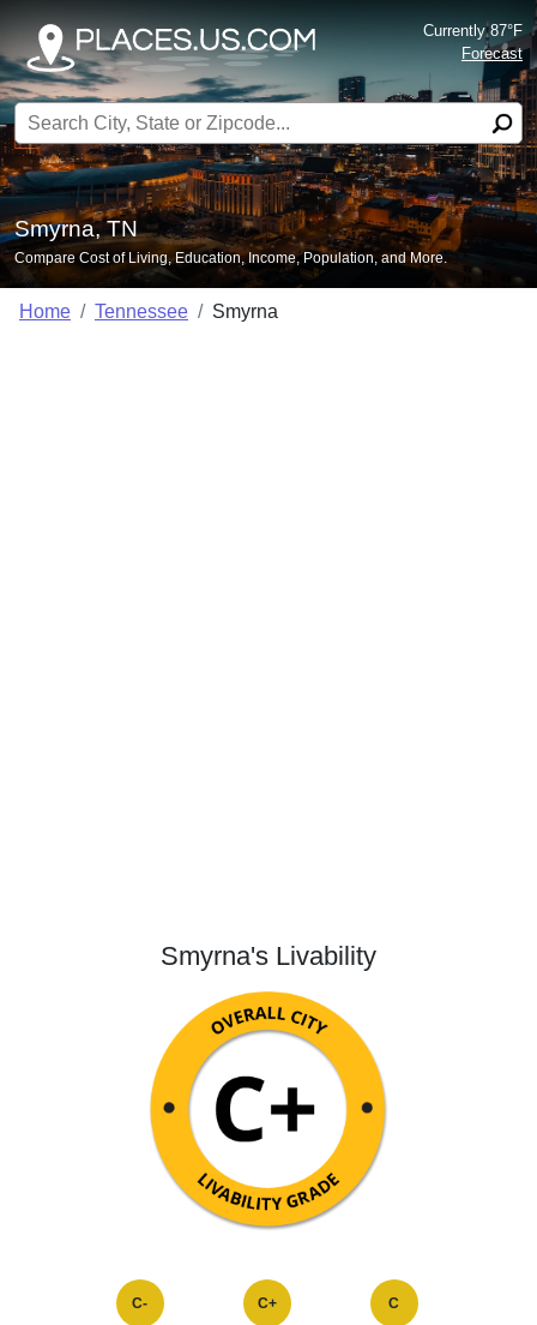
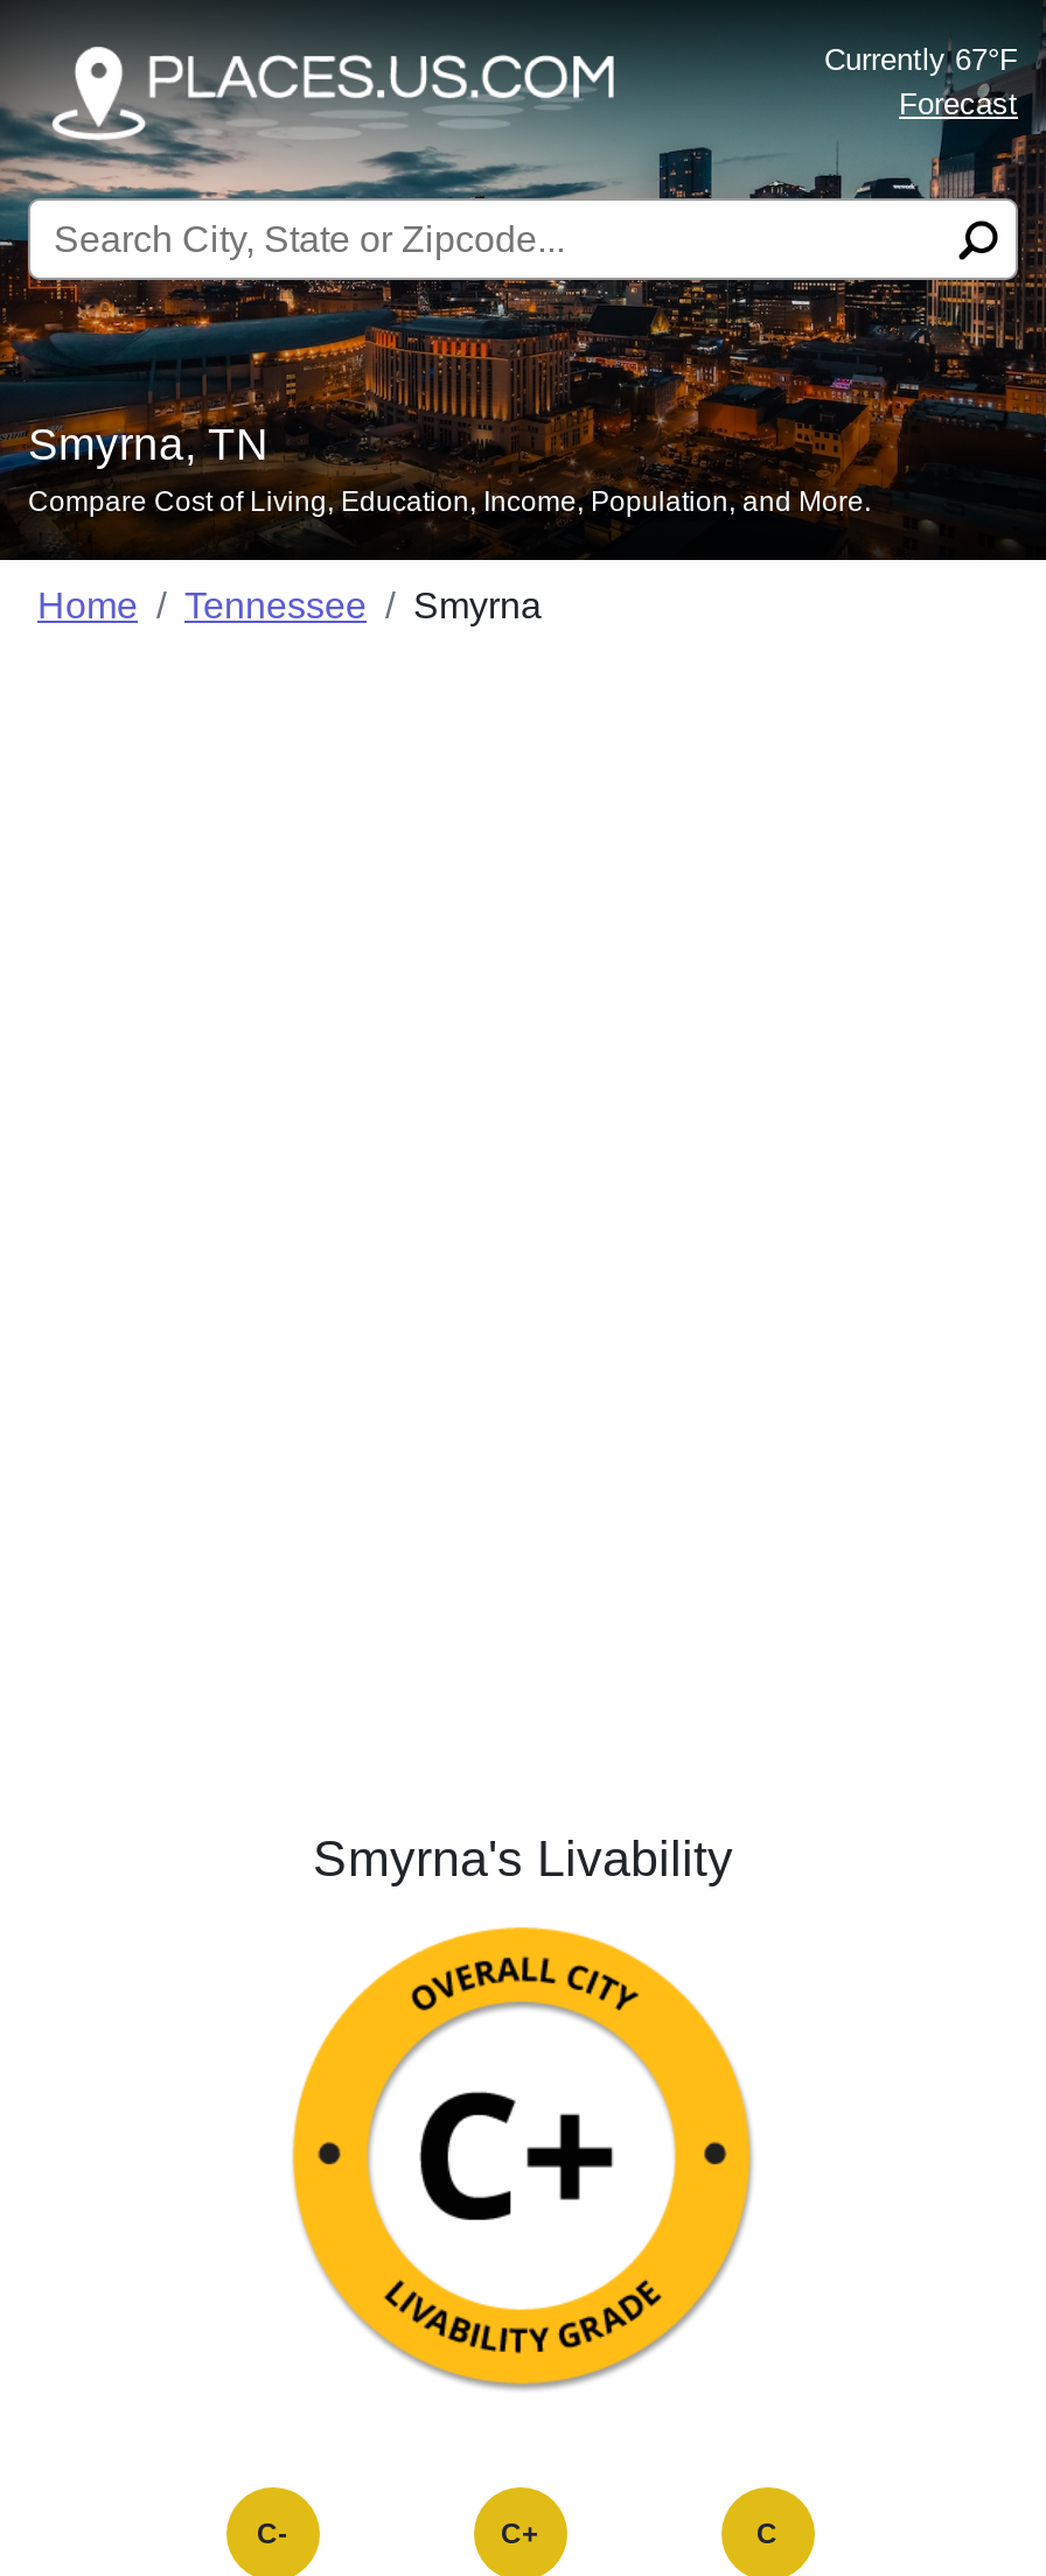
[423,22,523,40] Currently 87°F -> [824,42,1018,77] Currently 67°F

